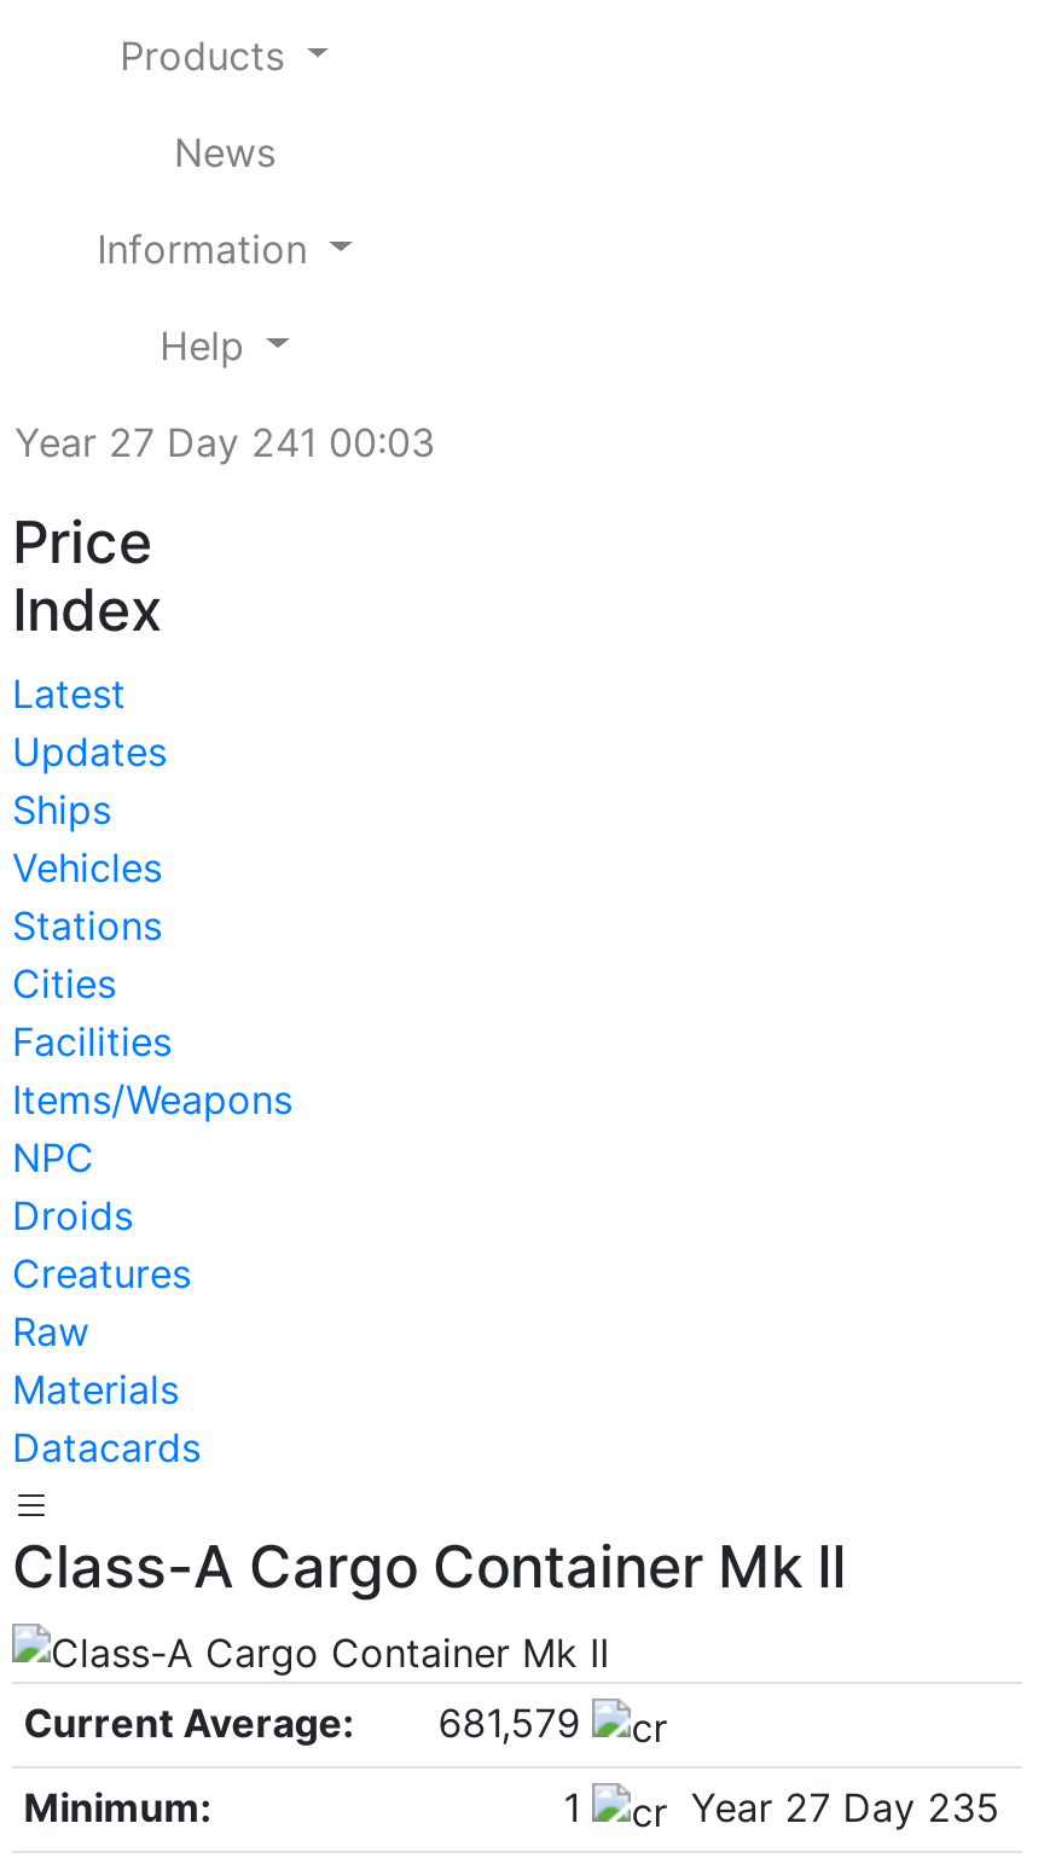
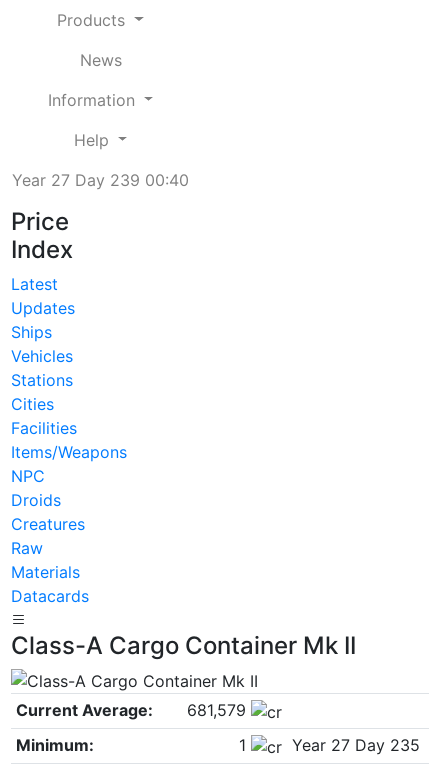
[14,417,435,465] Year 27 Day 241 00:03 -> [12,169,189,189] Year 27 Day 239 00:40

